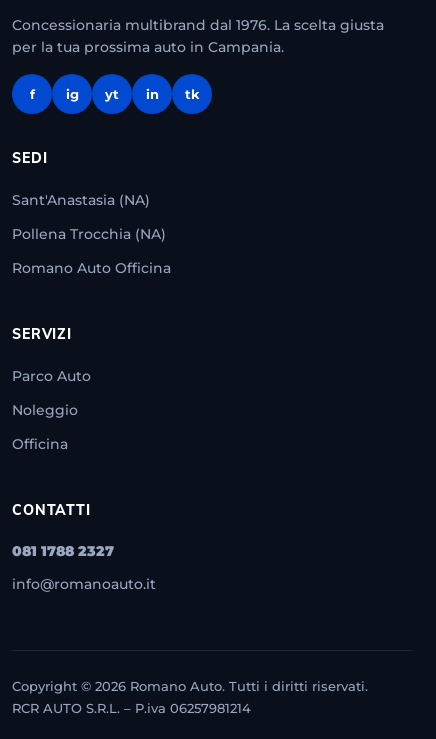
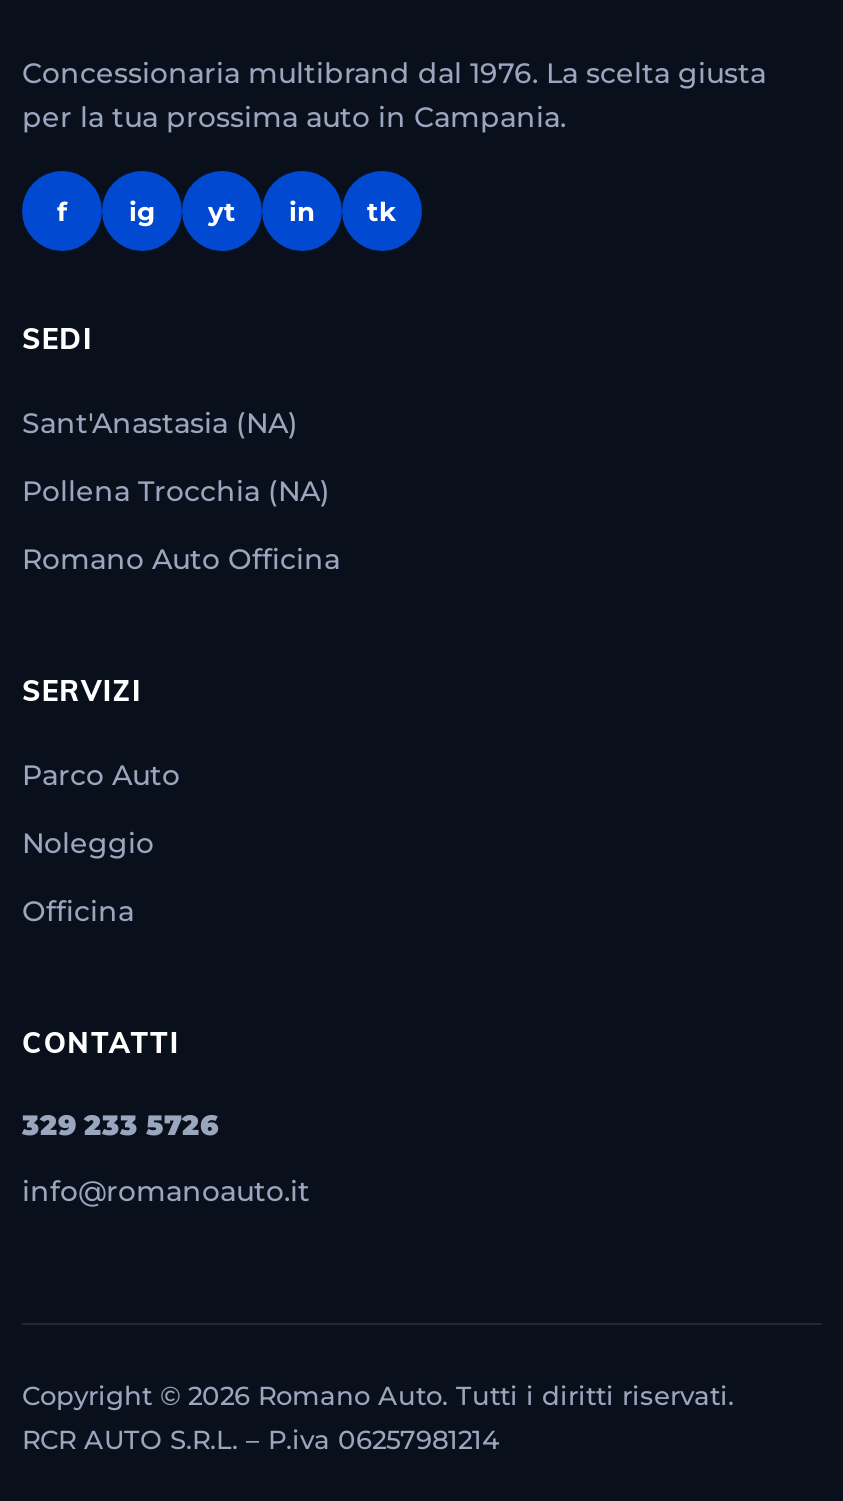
[12,542,114,560] 081 1788 2327 -> [22,1107,218,1143] 329 233 5726

